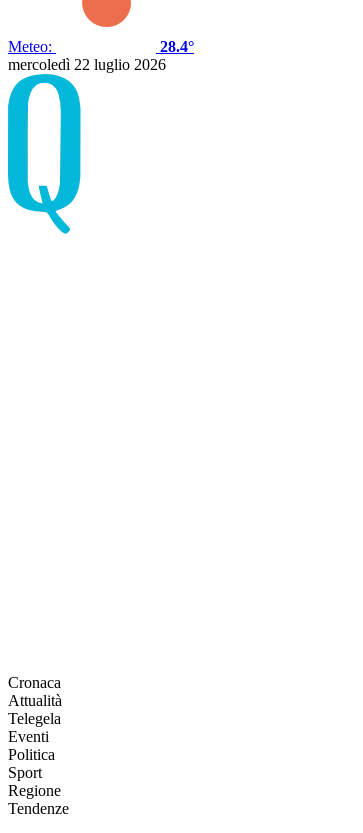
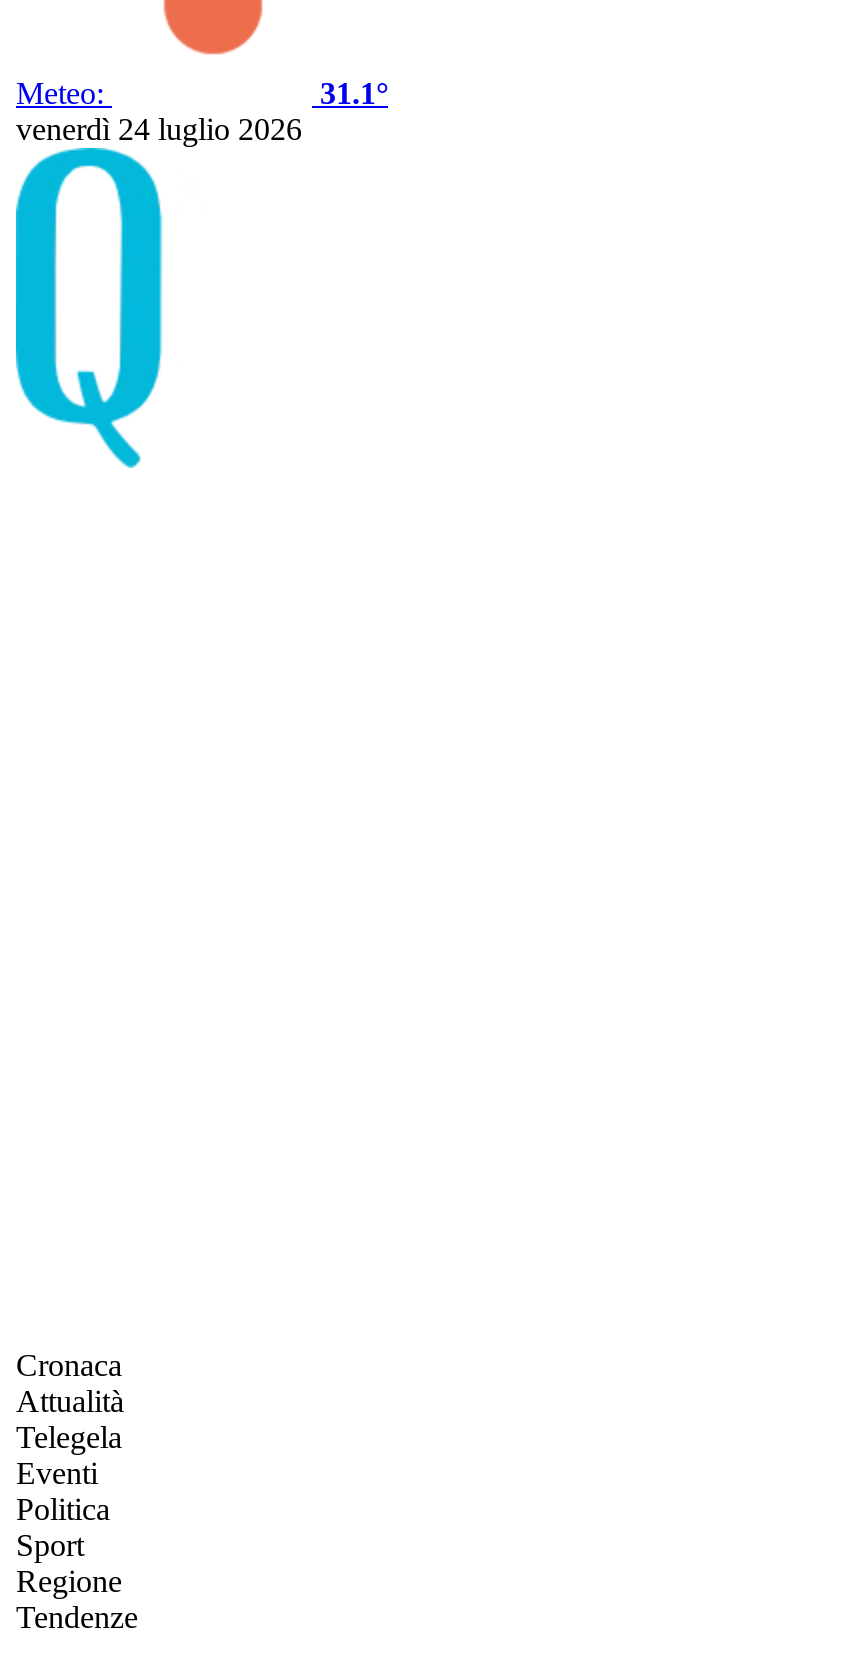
[160,38,194,55] 28.4° -> [320,76,388,110] 31.1°
[8,56,166,73] mercoledì 22 luglio 2026 -> [16,112,302,146] venerdì 24 luglio 2026

